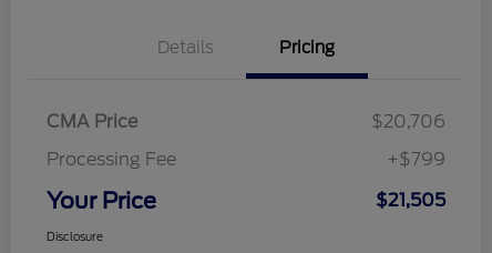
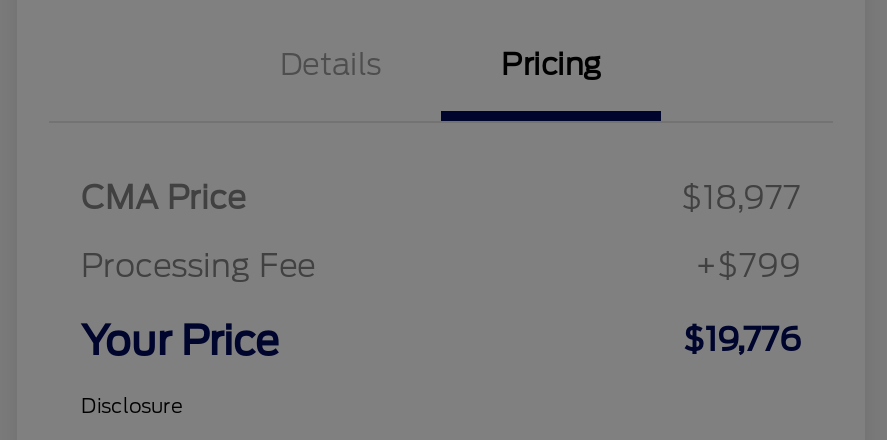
[371,111,445,132] $20,706 -> [681,179,801,217] $18,977
[376,190,445,211] $21,505 -> [683,321,801,359] $19,776

